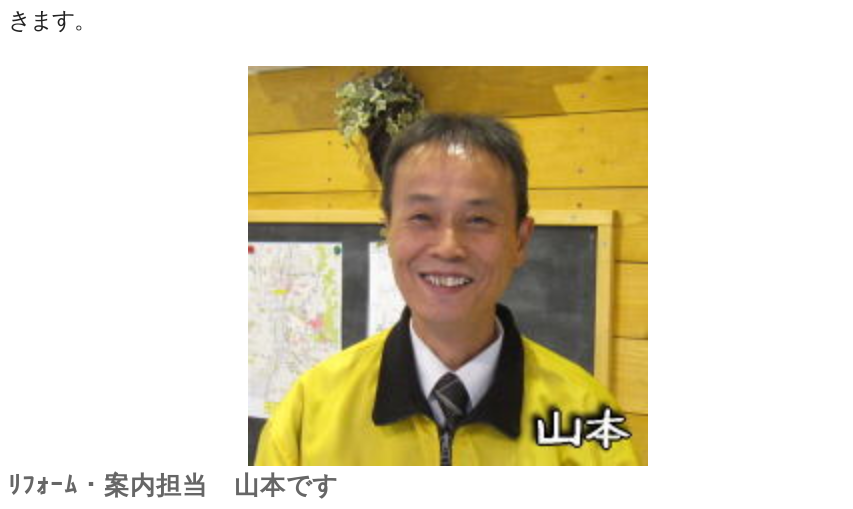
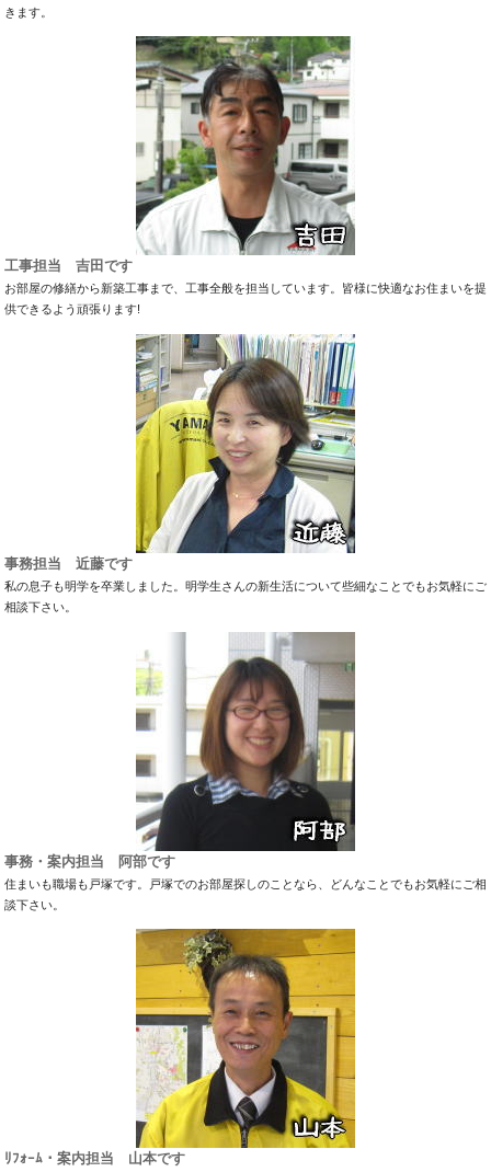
none -> [4,35,487,316] [image] | 工事担当 吉田です | お部屋の修繕から新築工事まで、工事全般を担当しています。皆様に快適なお住まいを提 | 供できるよう頑張ります!
none -> [4,333,487,613] [image] | 事務担当 近藤です | 私の息子も明学を卒業しました。明学生さんの新生活について些細なことでもお気軽にご | 相談下さい。
none -> [4,631,487,911] [image] | 事務・案内担当 阿部です | 住まいも職場も戸塚です。戸塚でのお部屋探しのことなら、どんなことでもお気軽にご相 | 談下さい。

